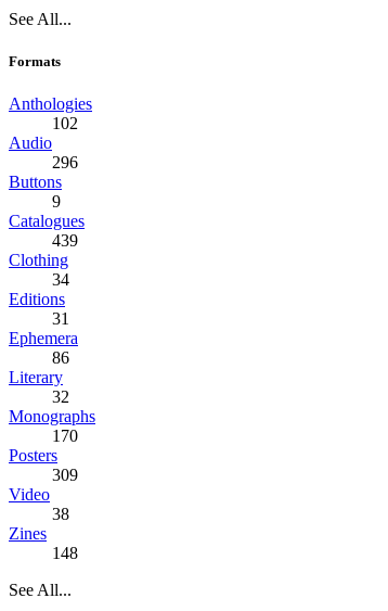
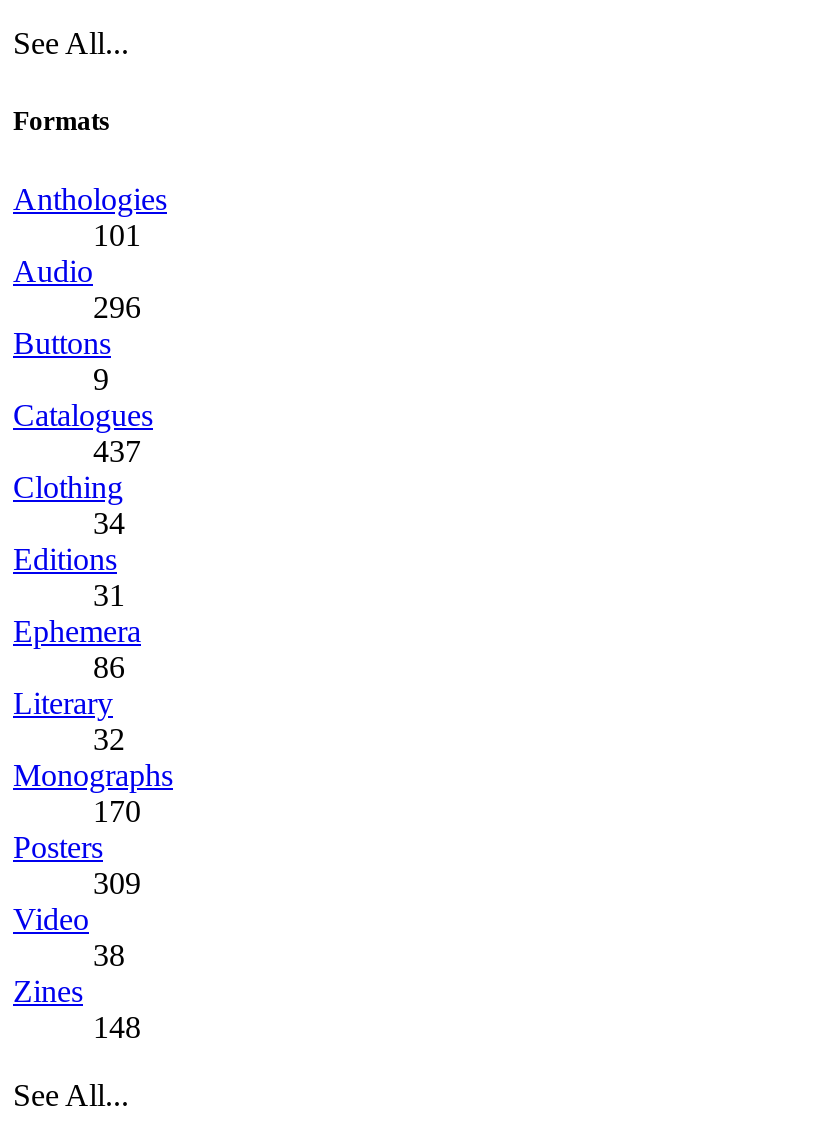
[52,114,78,132] 102 -> [93,218,141,252] 101
[52,231,78,250] 439 -> [93,434,141,468] 437

